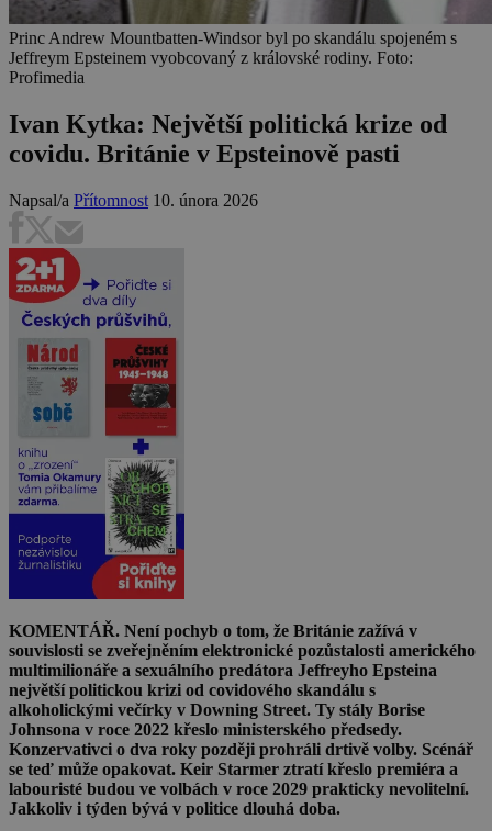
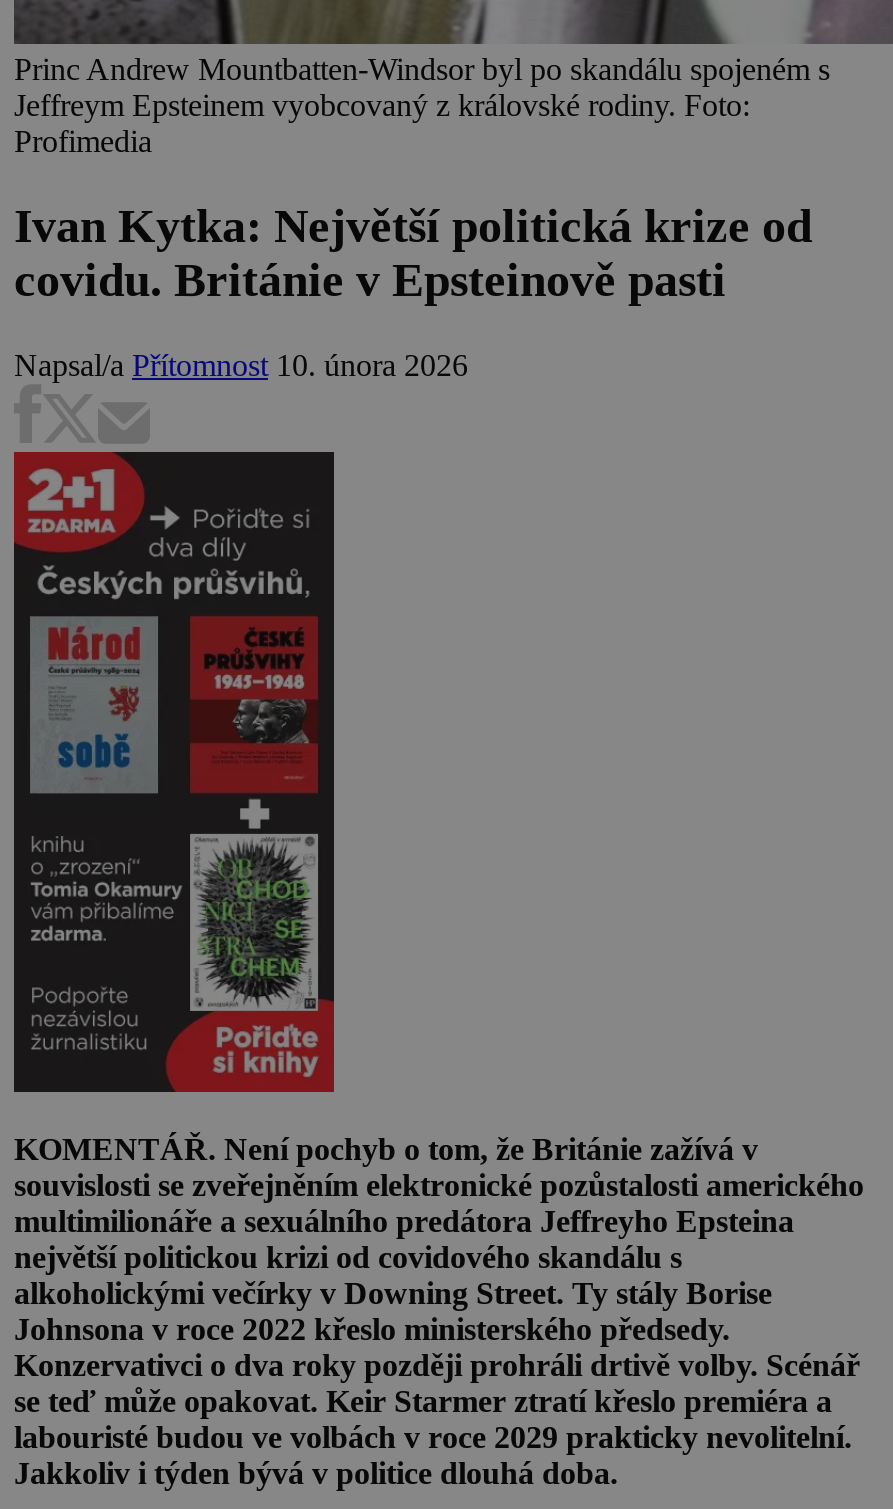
[8,248,186,600] [image] -> [12,450,336,1094] [image]

